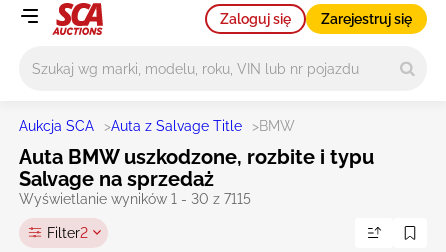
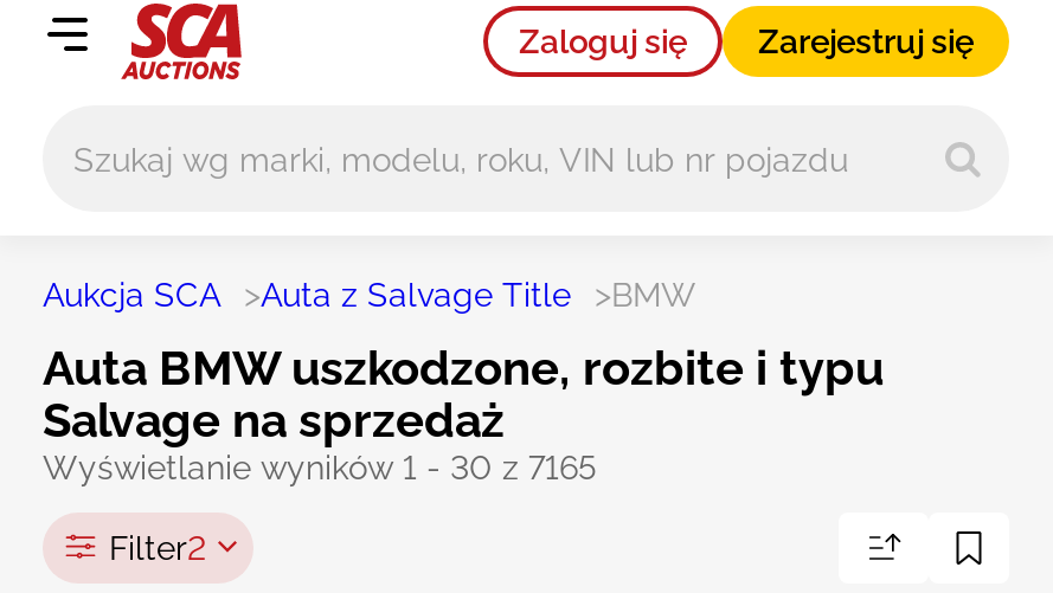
[19,191,251,207] Wyświetlanie wyników 1 - 30 z 7115 -> [43,449,597,486] Wyświetlanie wyników 1 - 30 z 7165

